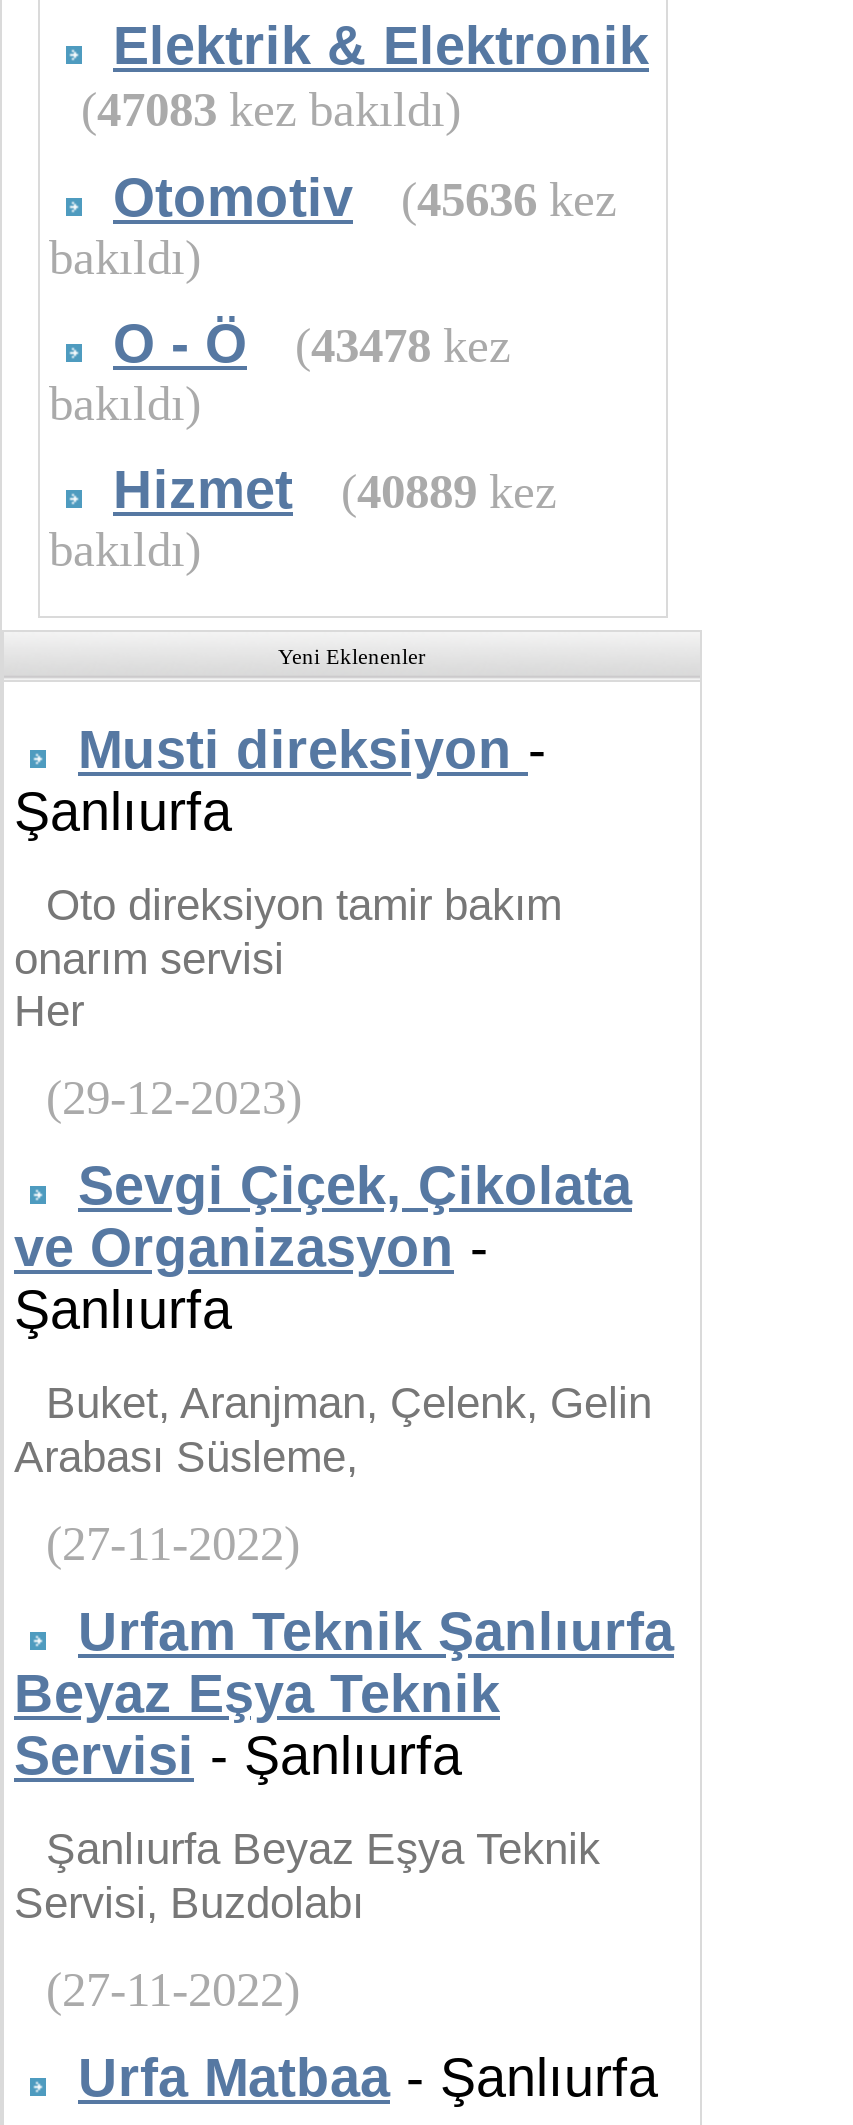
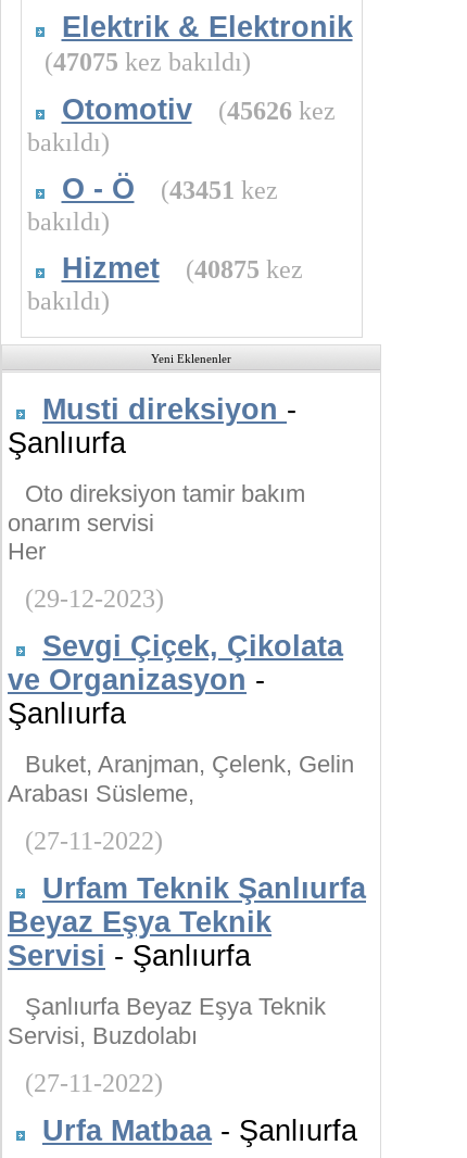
[81,82,461,136] (47083 kez bakıldı) -> [44,47,250,76] (47075 kez bakıldı)
[113,168,617,228] Otomotiv (45636 kez -> [61,93,335,126] Otomotiv (45626 kez
[113,314,511,374] O - Ö (43478 kez -> [61,173,277,205] O - Ö (43451 kez
[113,460,557,520] Hizmet (40889 kez -> [61,252,302,285] Hizmet (40875 kez

